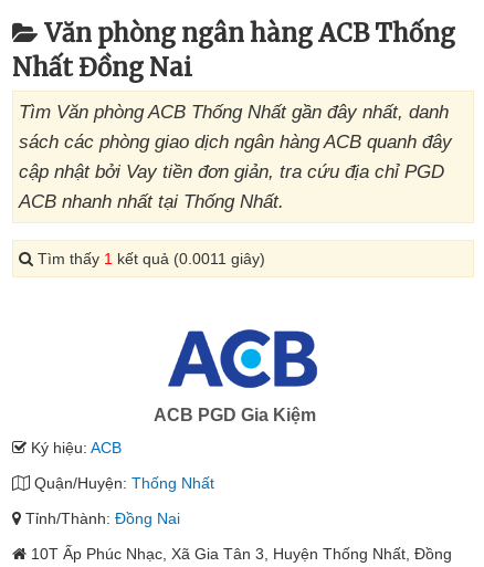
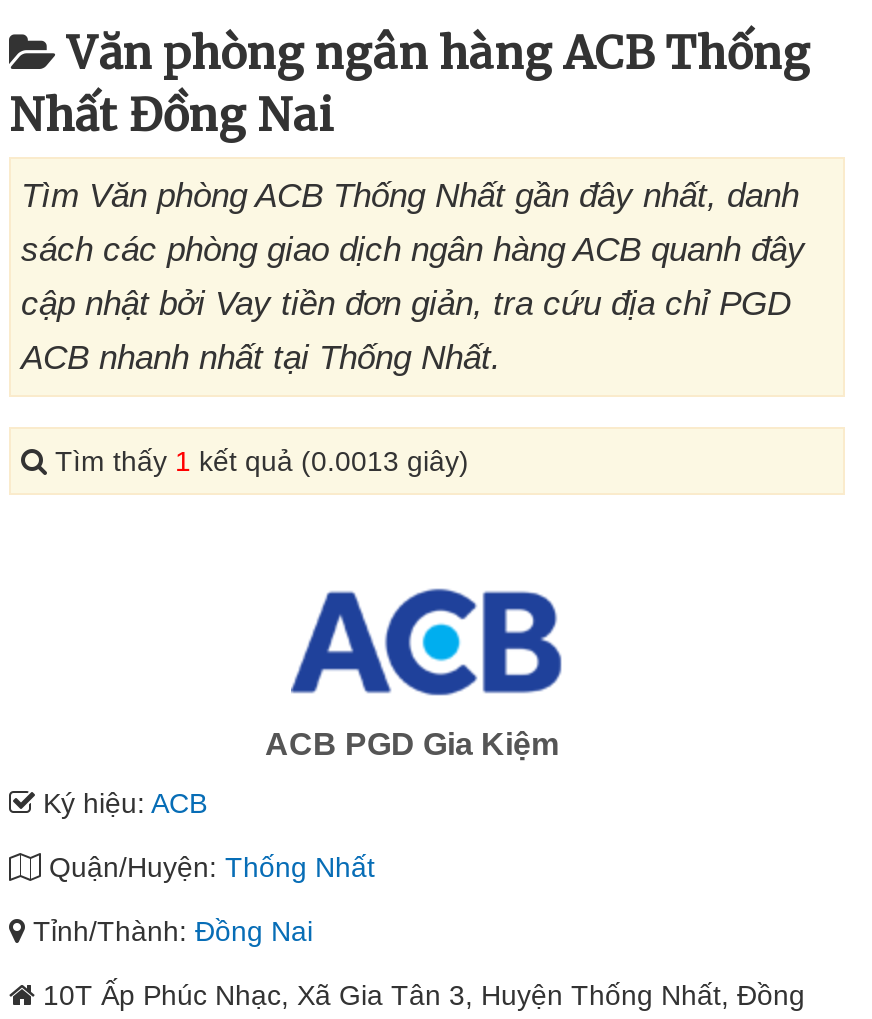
[33,250,265,267] Tìm thấy 1 kết quả (0.0011 giây) -> [47,445,469,477] Tìm thấy 1 kết quả (0.0013 giây)

